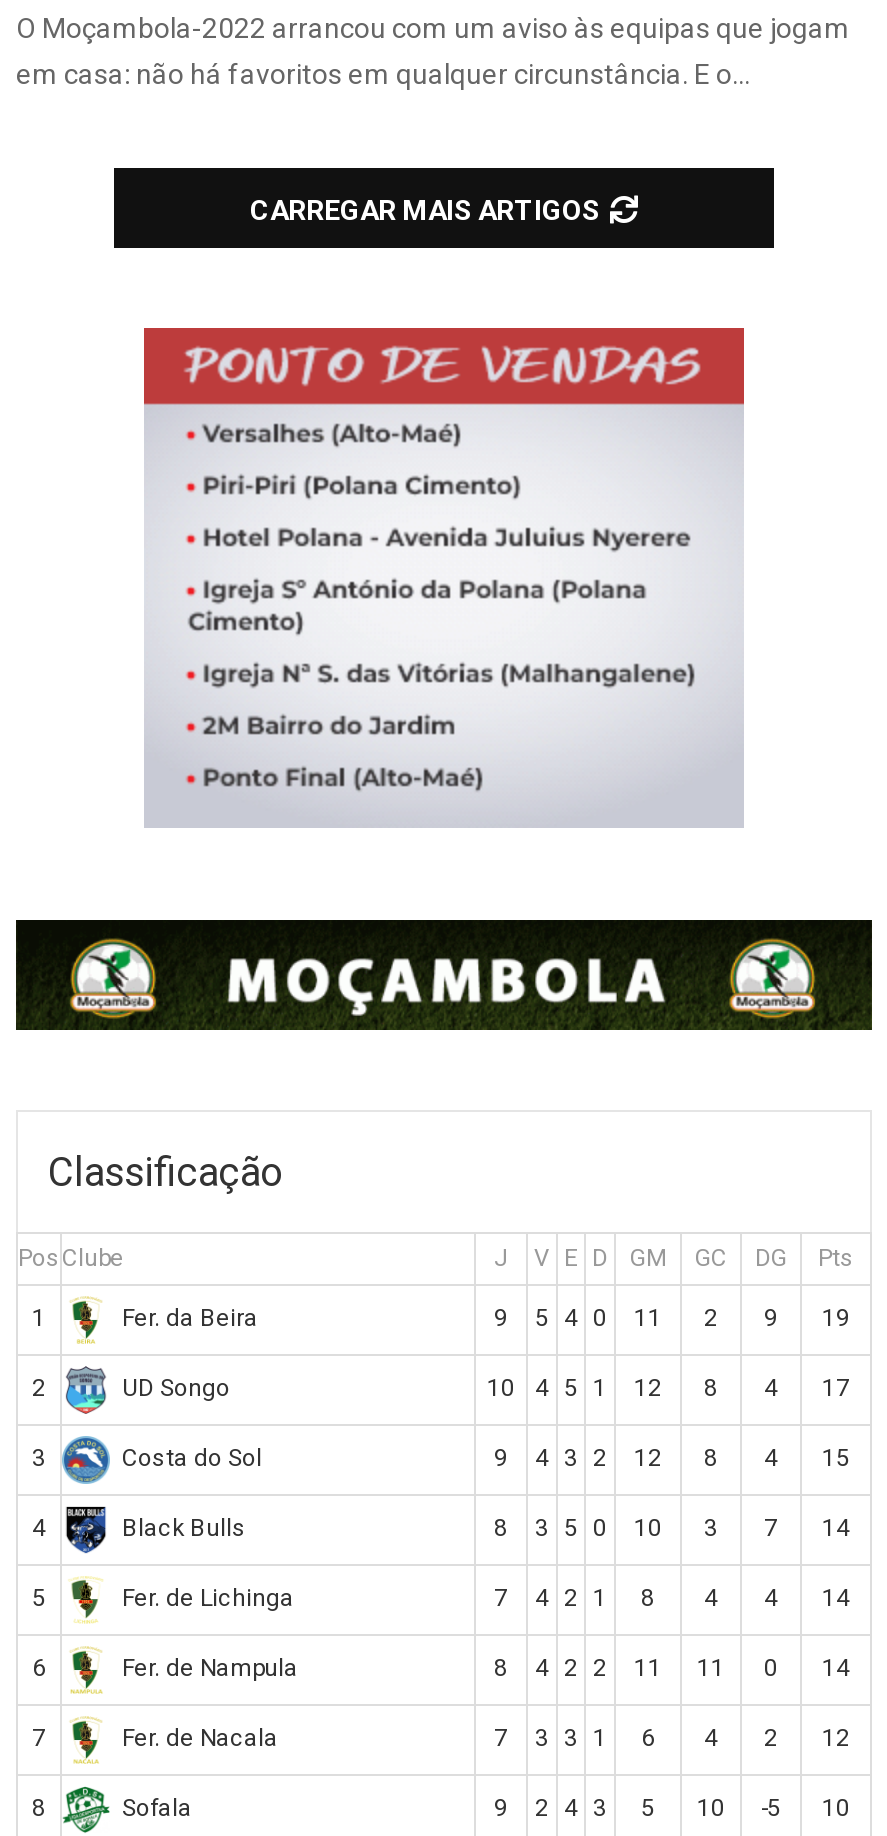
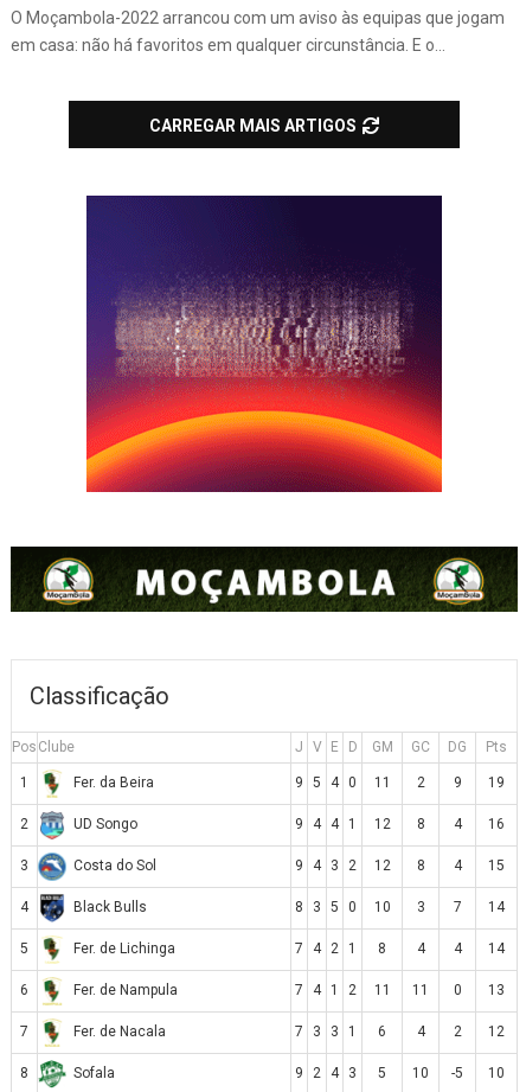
[142,326,746,828] [image] -> [85,194,443,493] [image]
[487,1374,607,1402] 10 | 4 5 1 -> [295,816,357,832] 9 4 4 1
[822,1374,850,1402] 17 -> [488,816,505,832] 16
[494,1654,607,1682] 8 | 4 2 2 -> [295,982,357,998] 7 4 1 2
[822,1654,850,1682] 14 -> [488,982,505,998] 13

